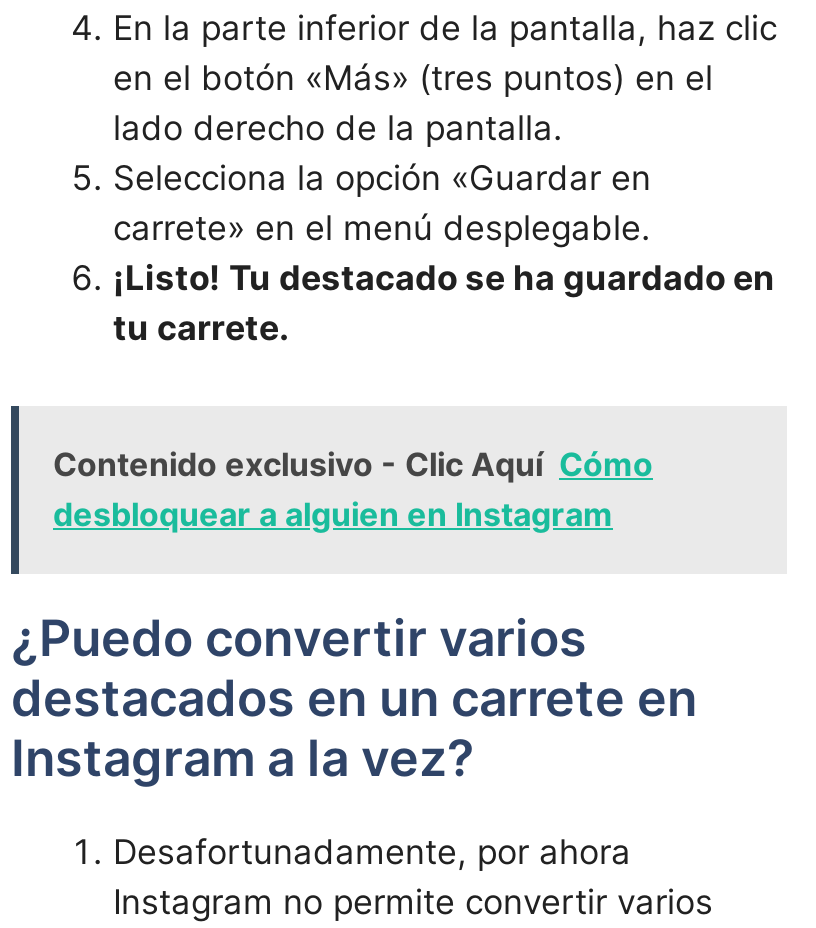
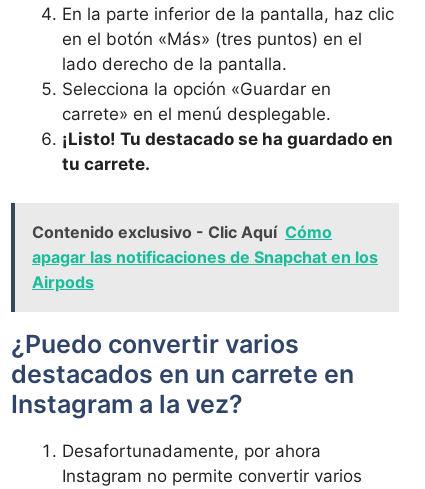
[53,493,613,533] desbloquear a alguien en Instagram -> [32,246,378,291] apagar las notificaciones de Snapchat en los | Airpods

